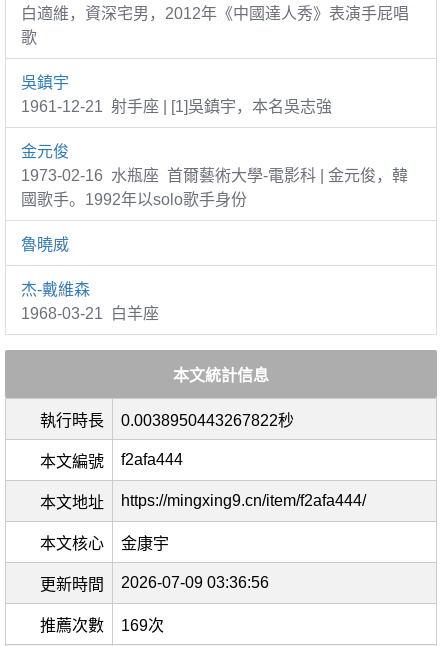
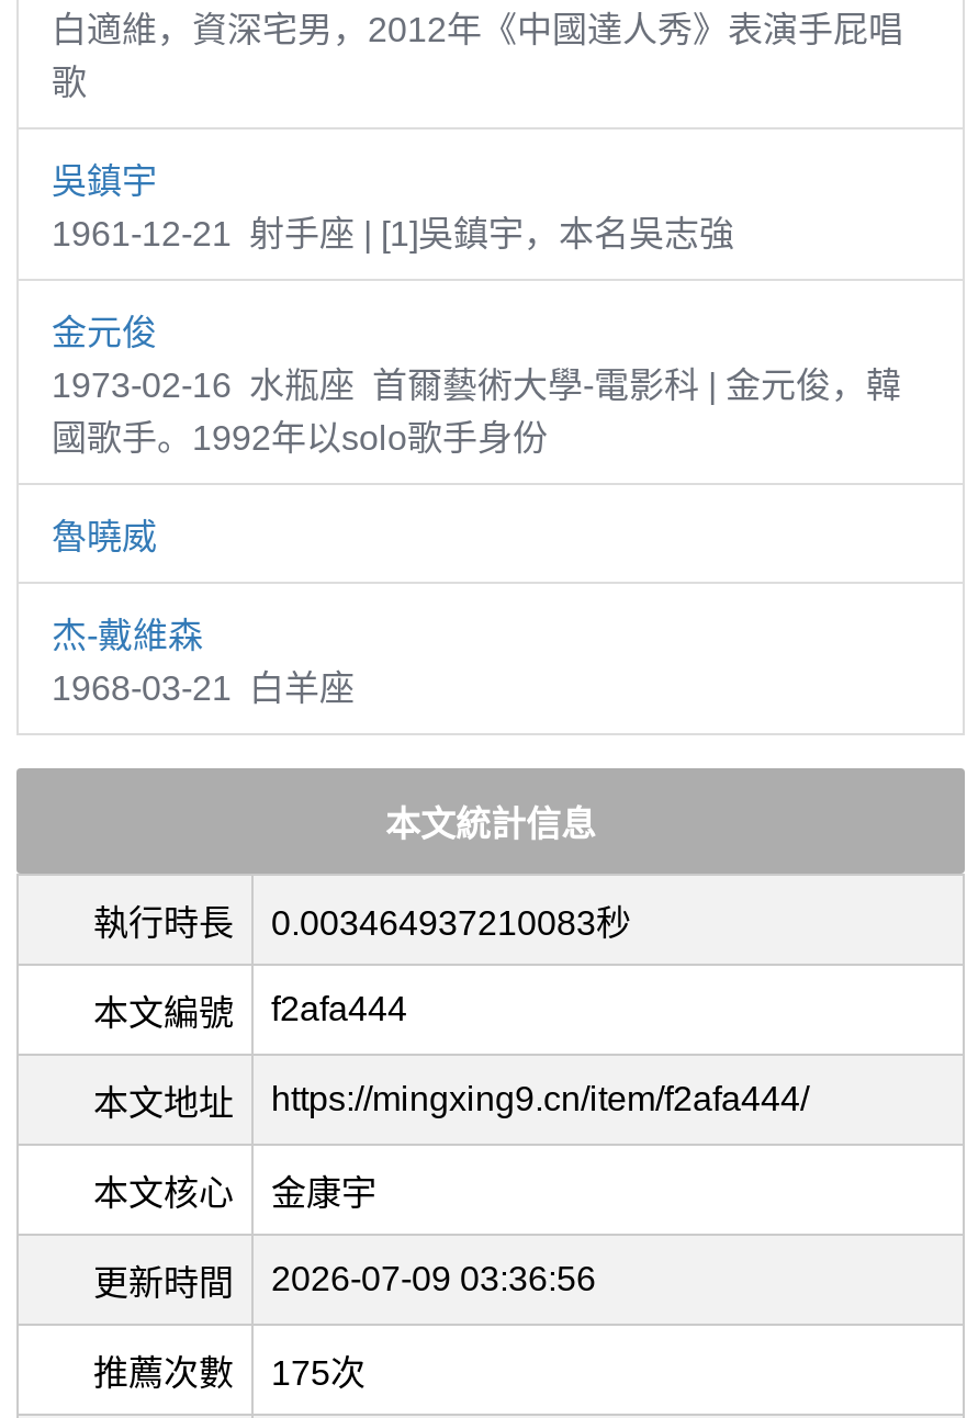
[40,412,294,429] 執行時長 0.0038950443267822秒 -> [93,903,631,941] 執行時長 0.003464937210083秒
[40,617,164,634] 推薦次數 169次 -> [93,1353,366,1391] 推薦次數 175次

